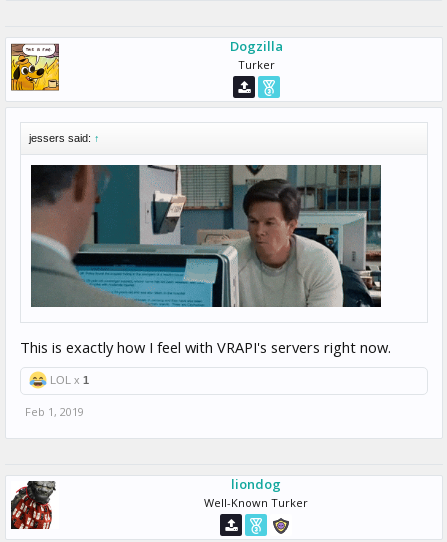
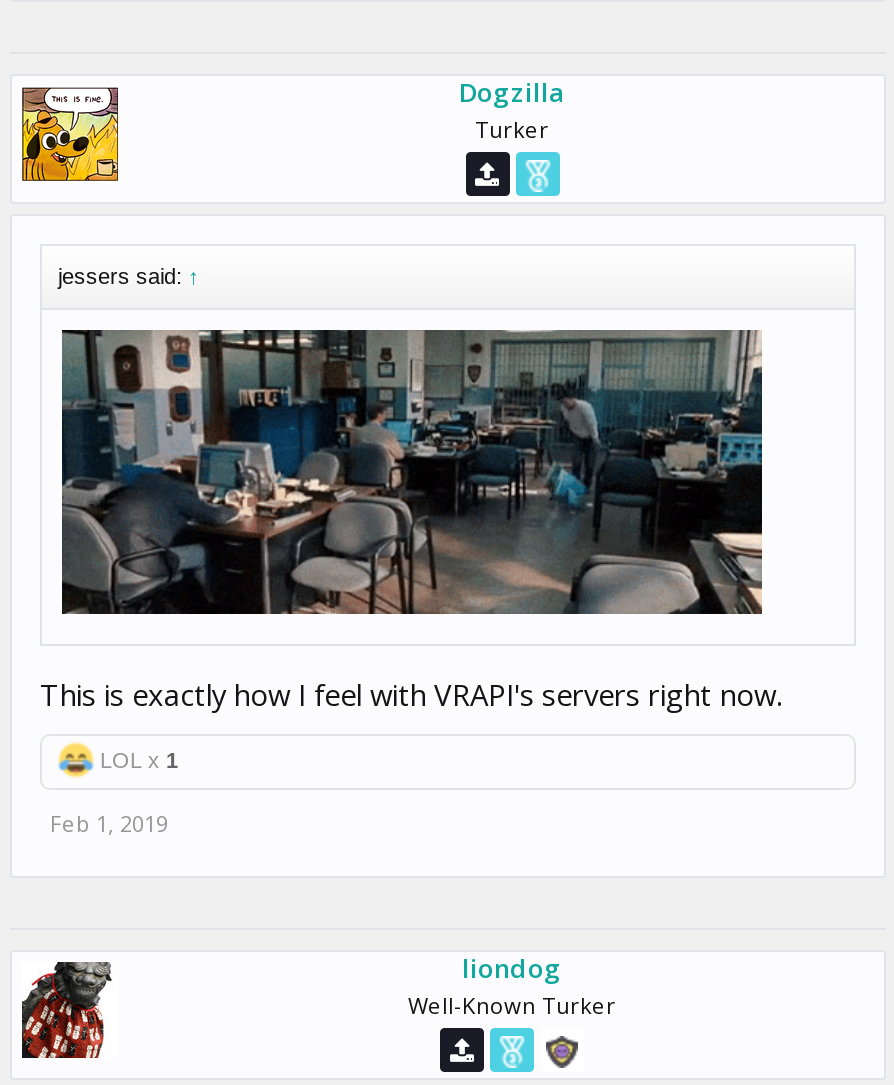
[30,165,382,308] [image] -> [60,328,764,616] [image]

